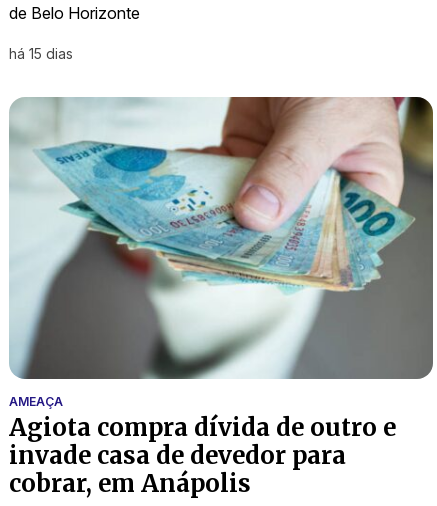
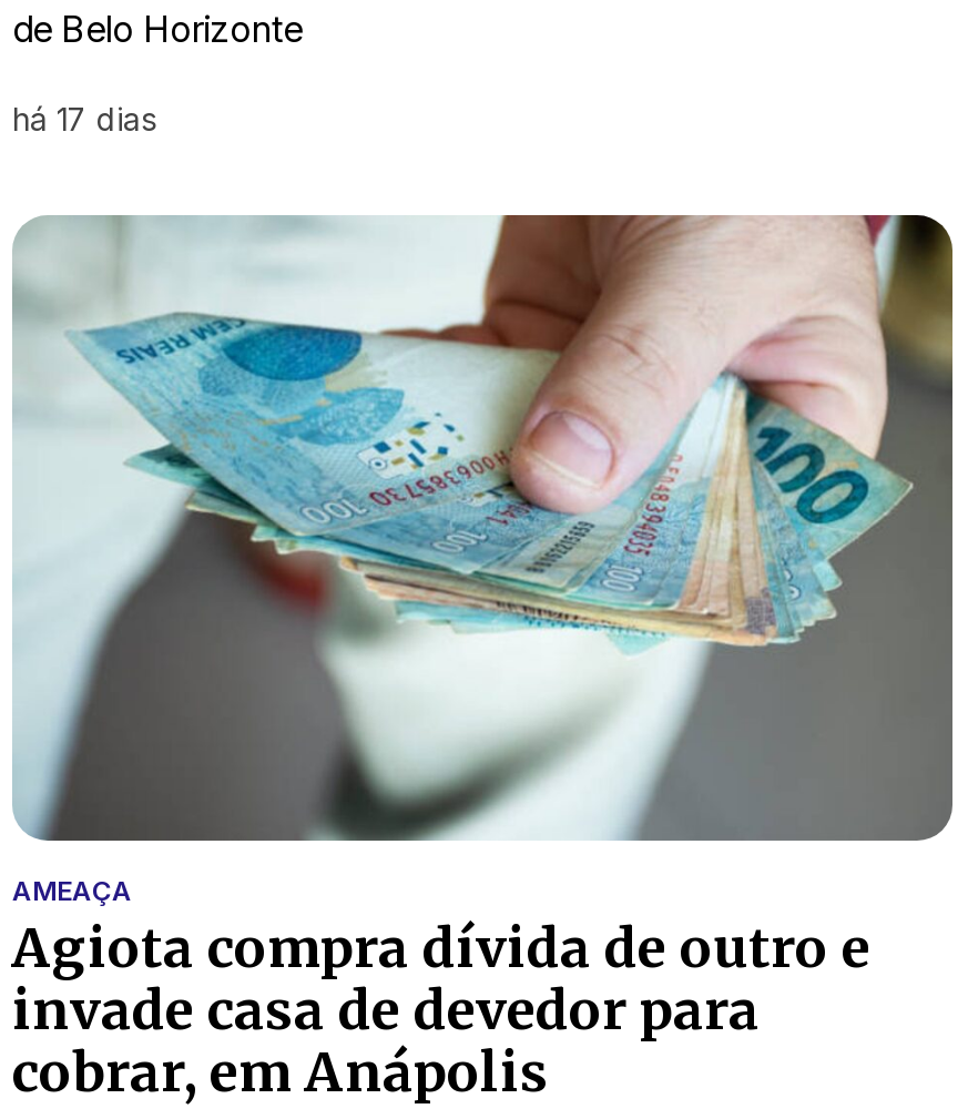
[9,45,73,62] há 15 dias -> [12,99,156,137] há 17 dias

